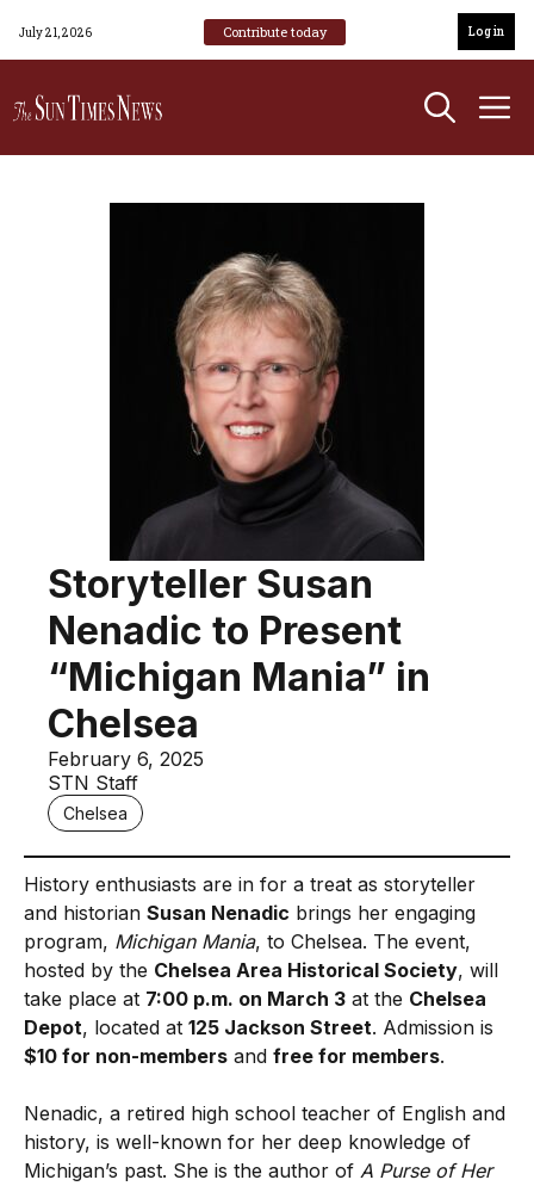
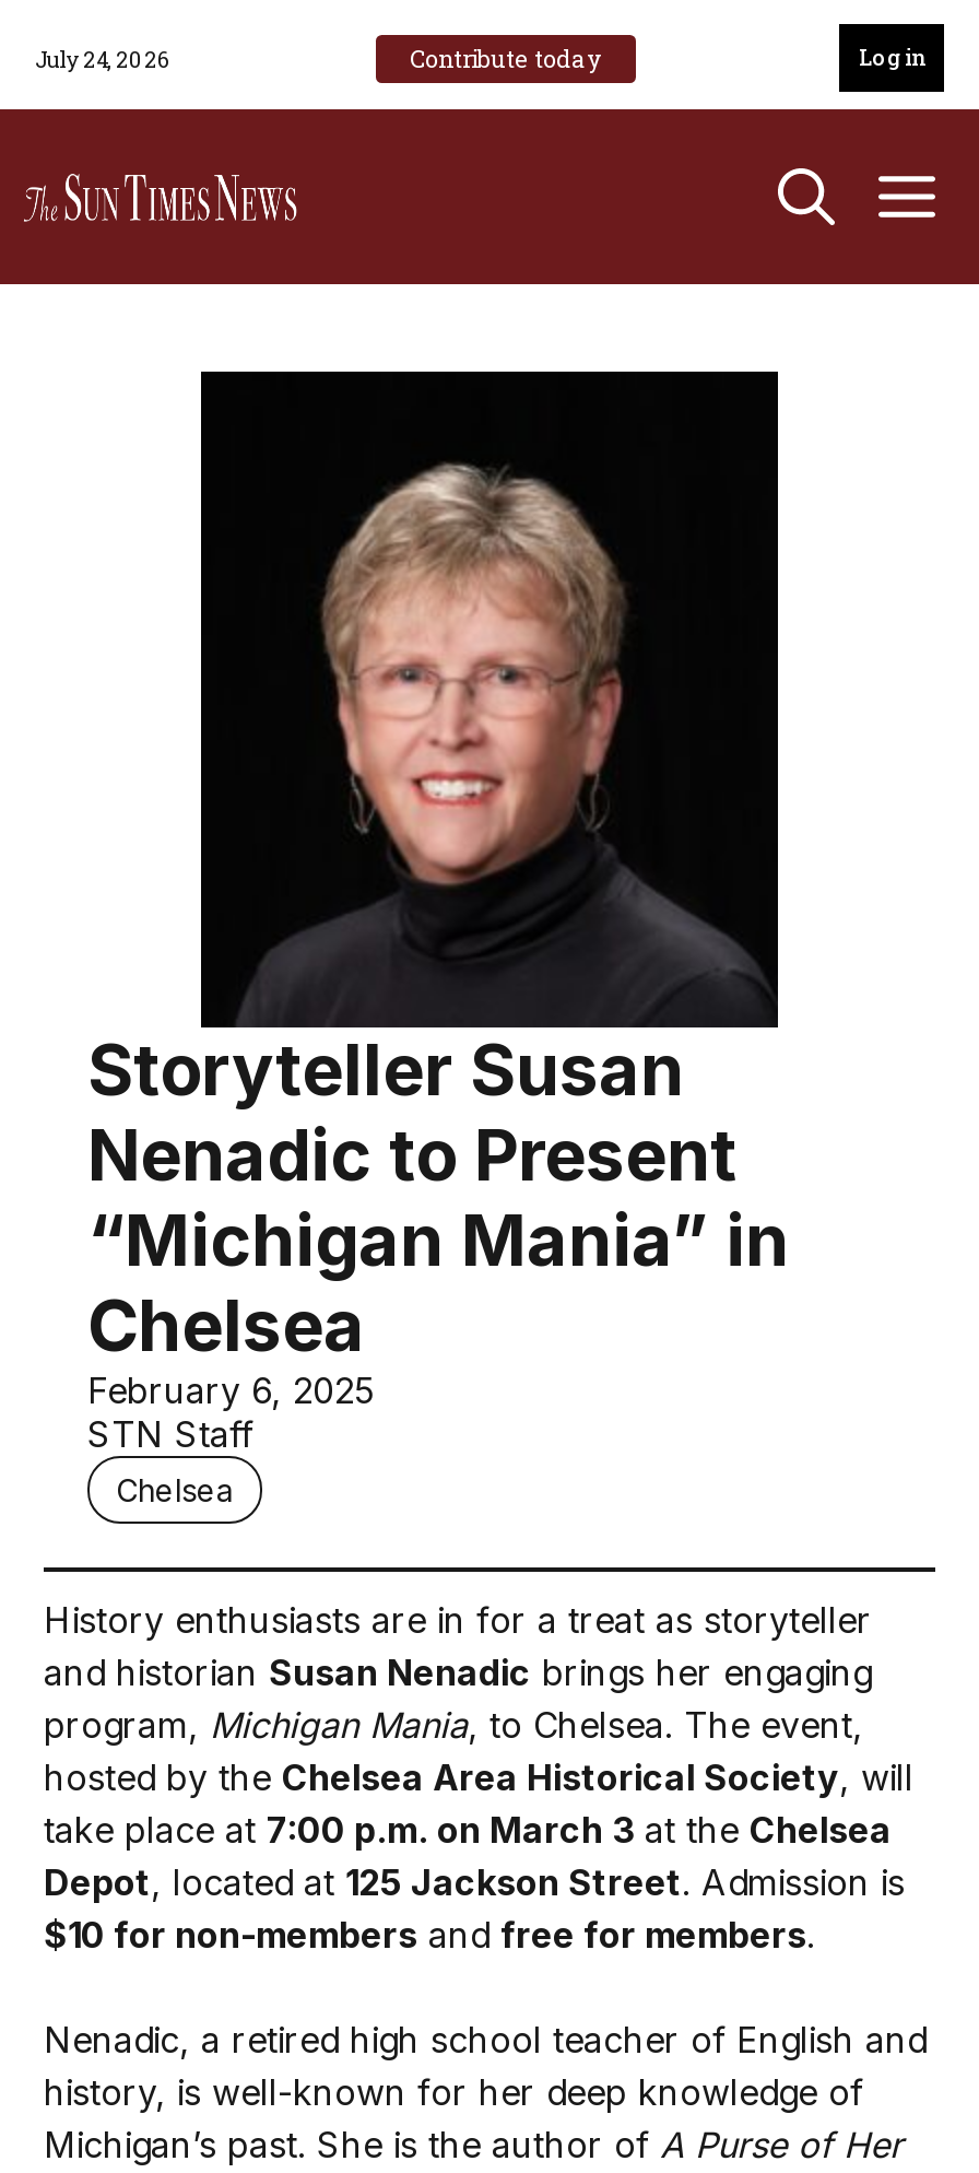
[19,24,92,40] July 21, 2026 -> [35,45,170,73] July 24, 2026

